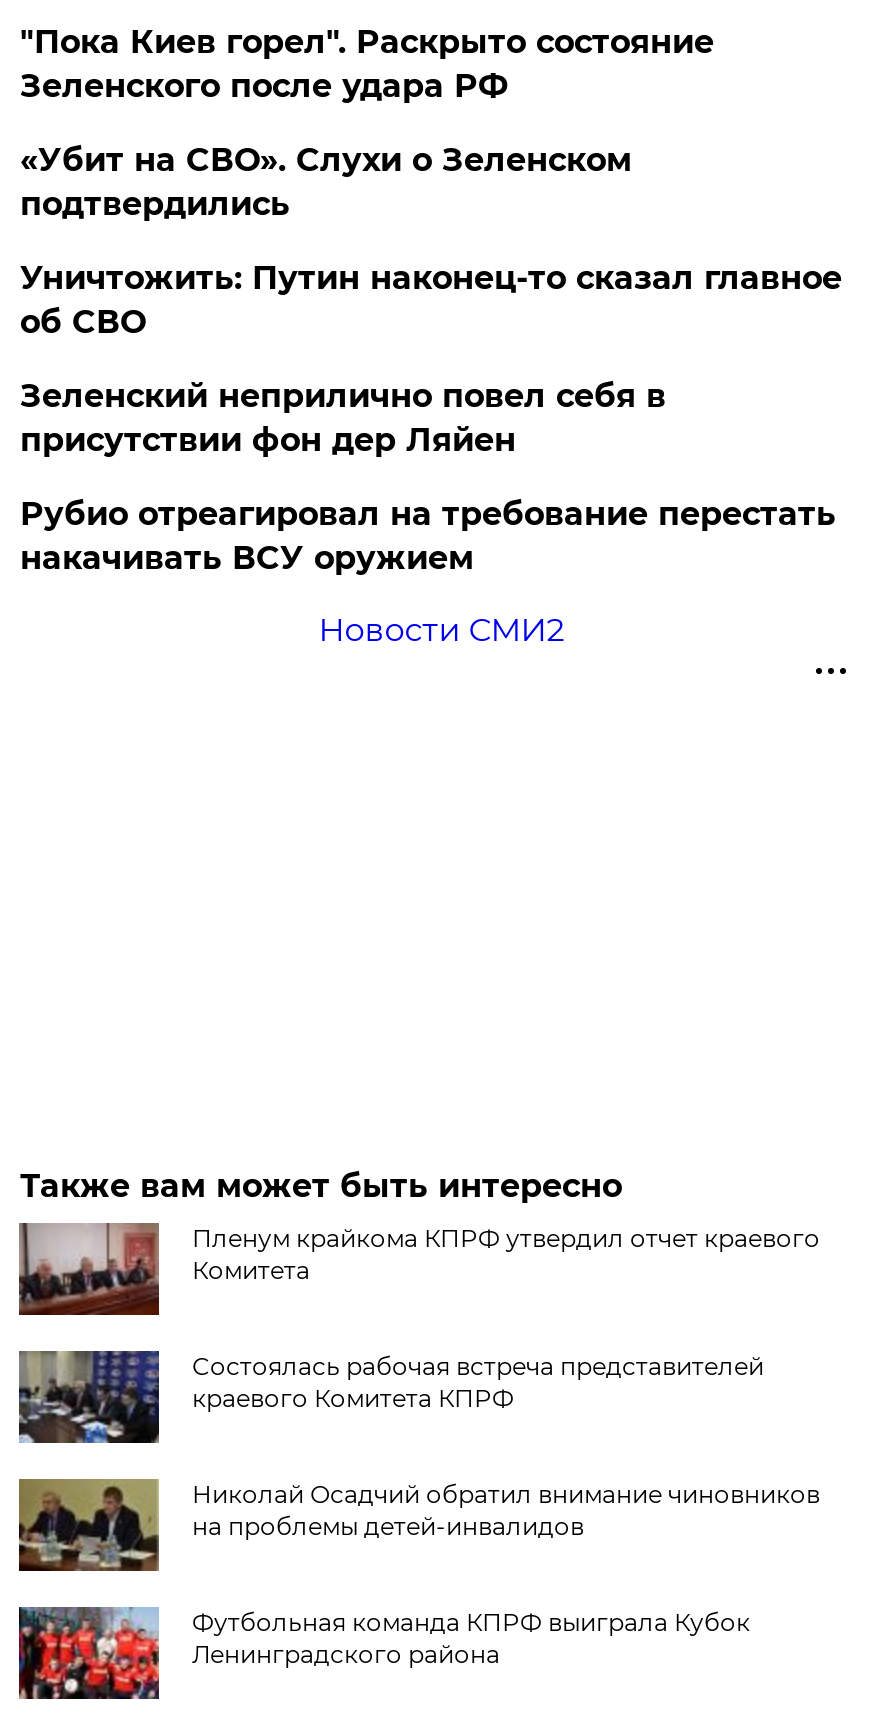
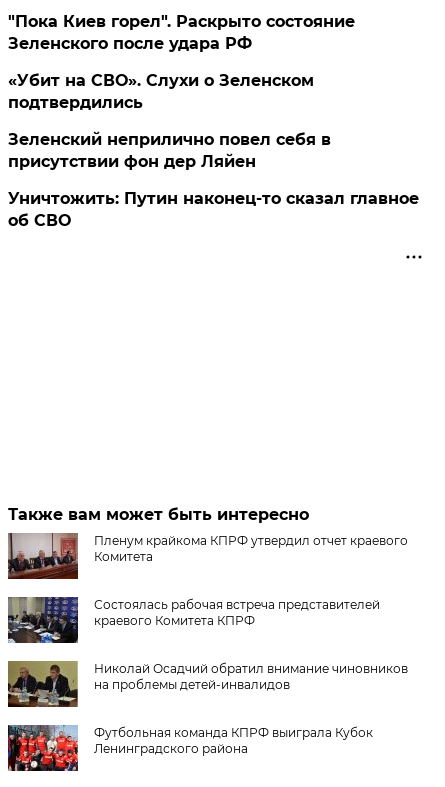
moved [20,259,842,341] -> [8,189,419,230]: Уничтожить: Путин наконец-то сказал главное | об СВО
[20,495,836,649] Рубио отреагировал на требование перестать | накачивать ВСУ оружием | Новости СМИ2 -> none

